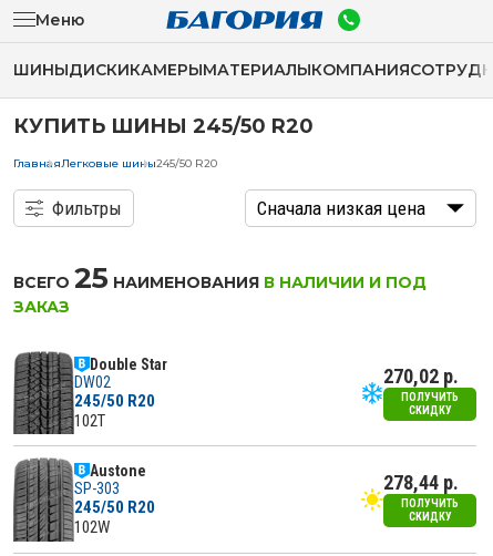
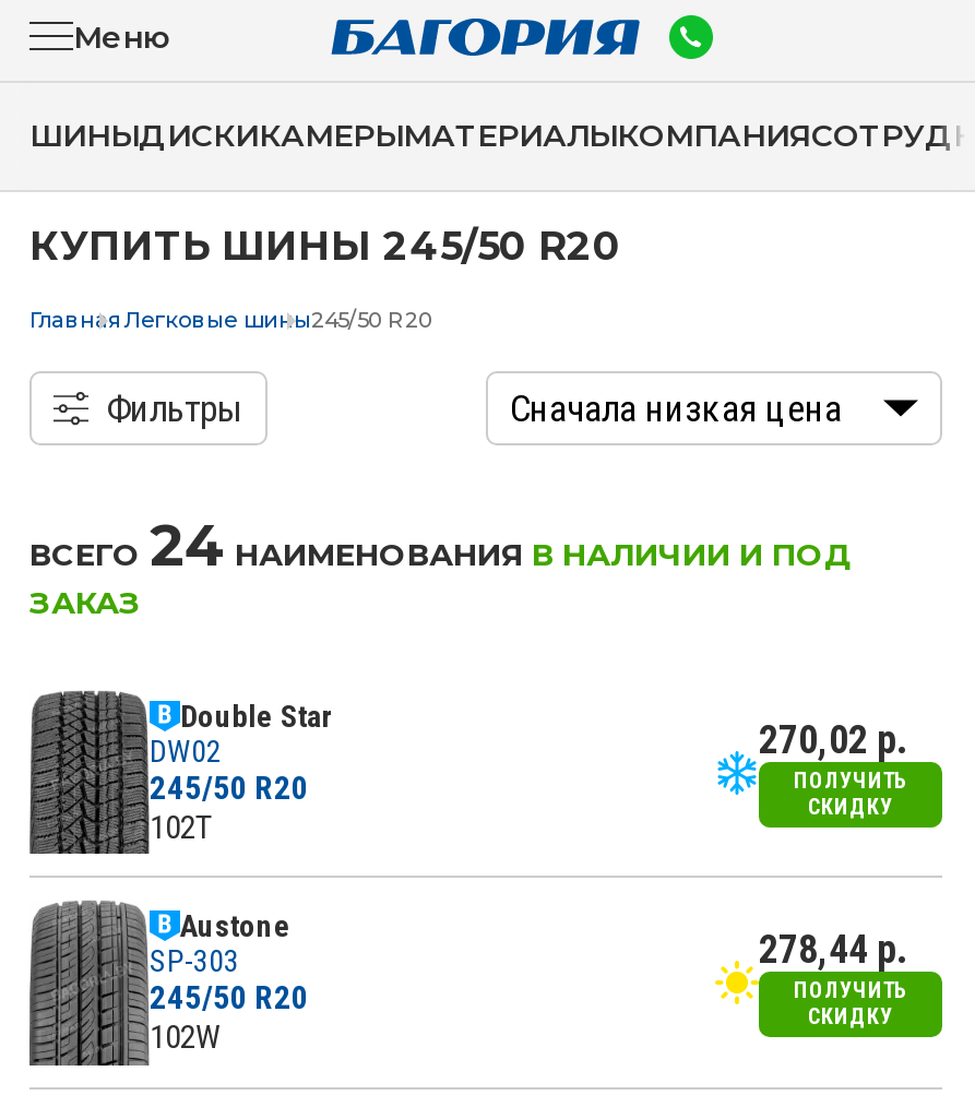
[13,260,427,296] ВСЕГО 25 НАИМЕНОВАНИЯ В НАЛИЧИИ И ПОД -> [29,511,853,581] ВСЕГО 24 НАИМЕНОВАНИЯ В НАЛИЧИИ И ПОД

